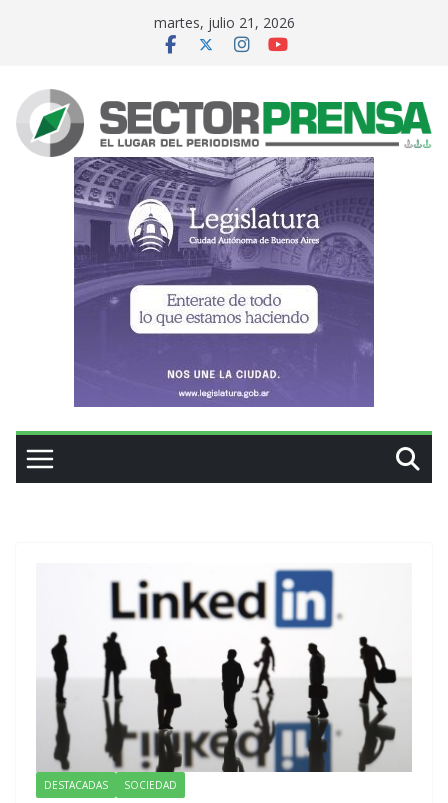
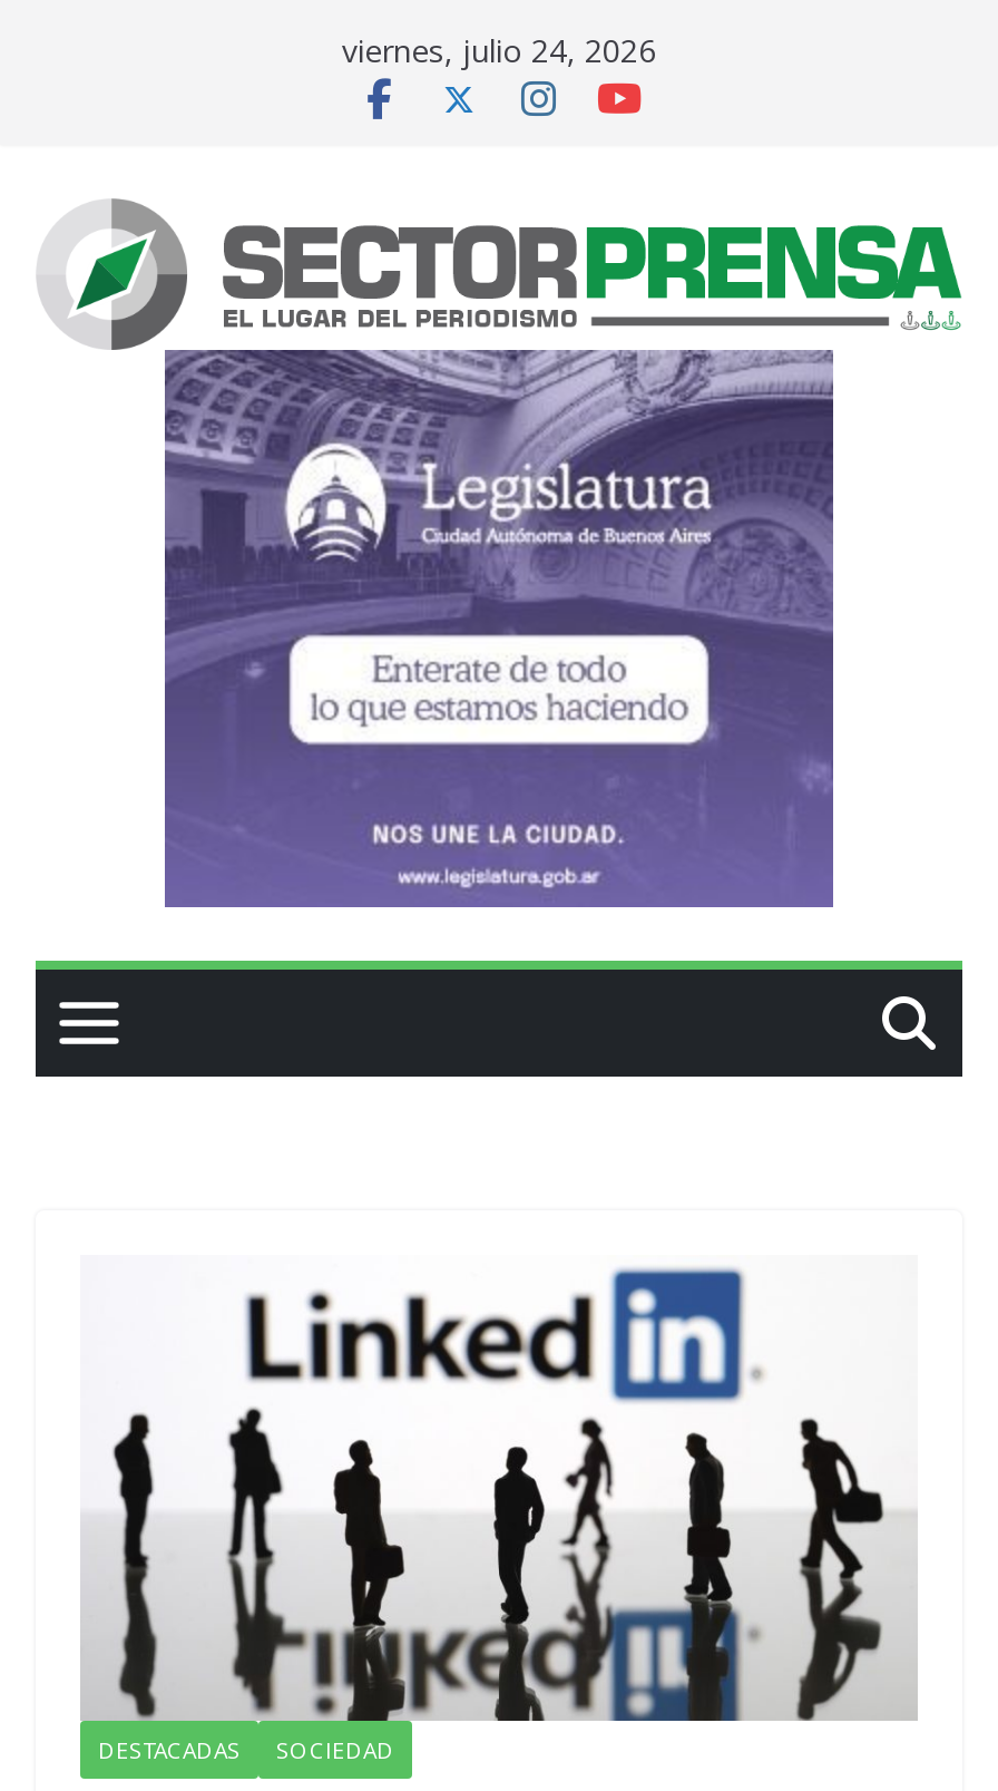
[153,13,294,32] martes, julio 21, 2026 -> [342,29,656,71] viernes, julio 24, 2026

